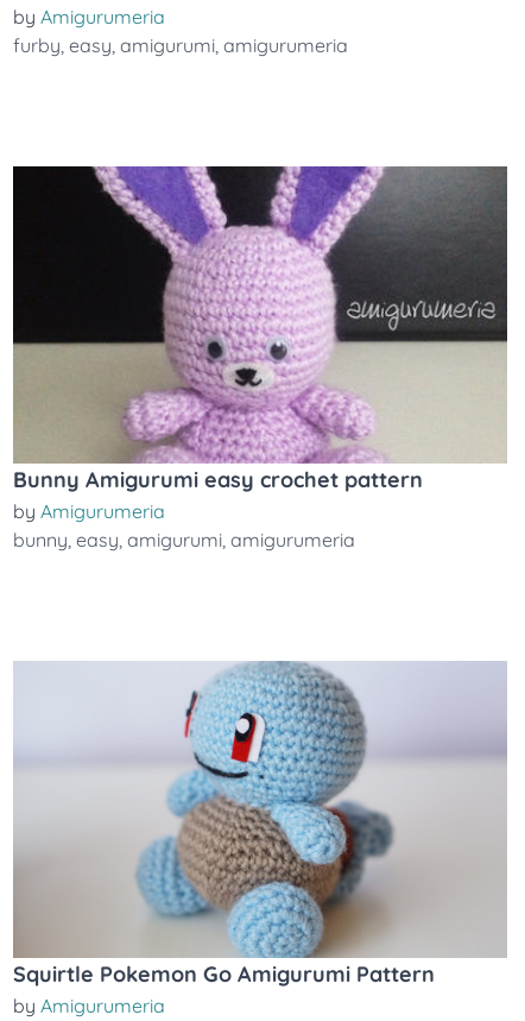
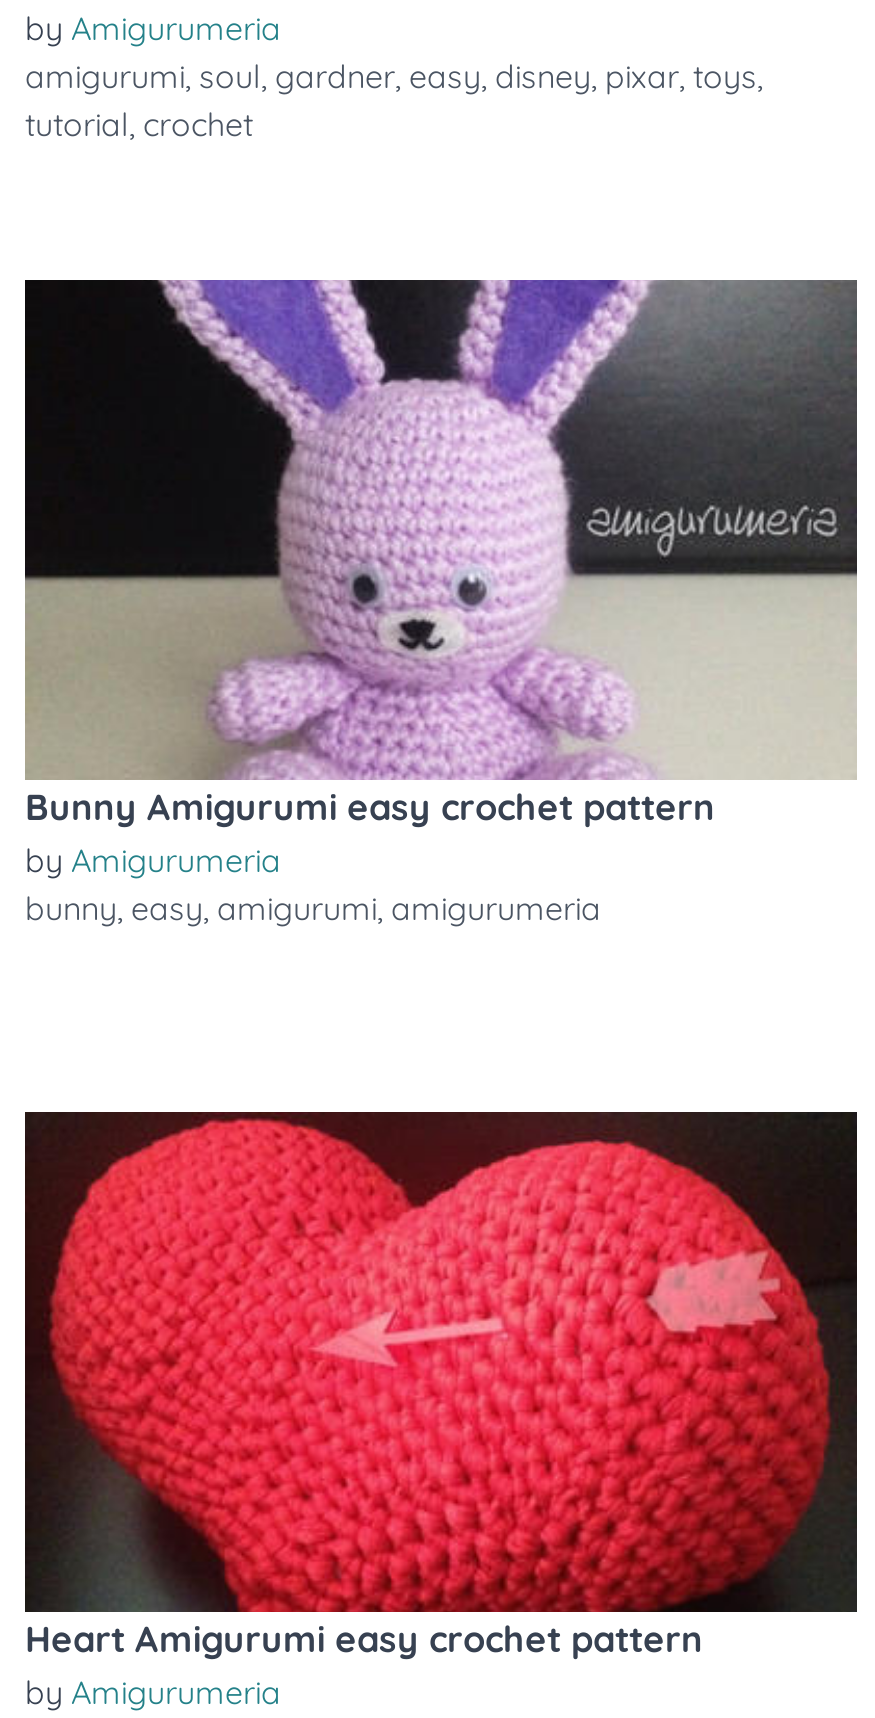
[13,33,348,57] furby, easy, amigurumi, amigurumeria -> [25,56,763,144] amigurumi, soul, gardner, easy, disney, pixar, toys, | tutorial, crochet
[13,661,507,988] [image] | Squirtle Pokemon Go Amigurumi Pattern -> [23,1110,859,1662] [image] | Heart Amigurumi easy crochet pattern

